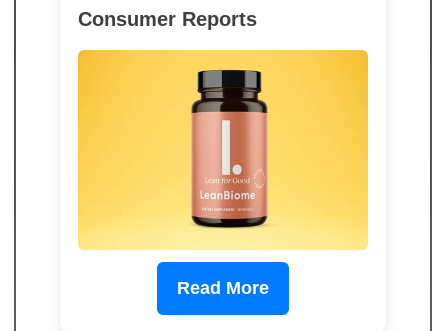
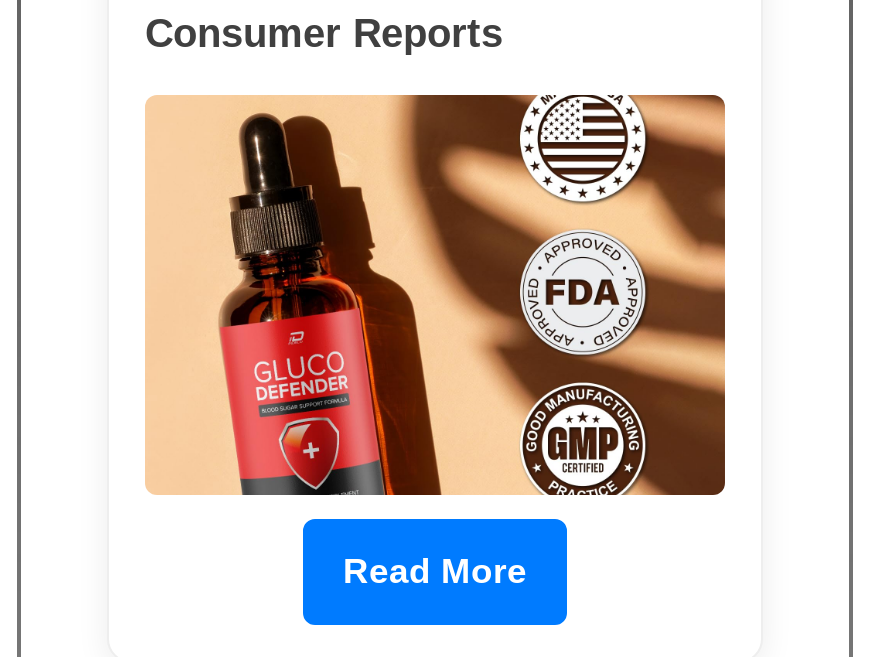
[78,49,369,250] [image] -> [147,93,727,497] [image]

